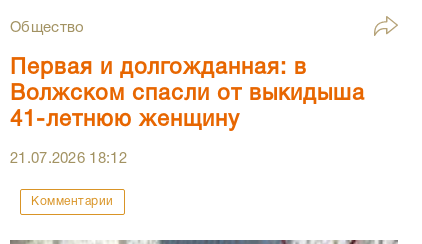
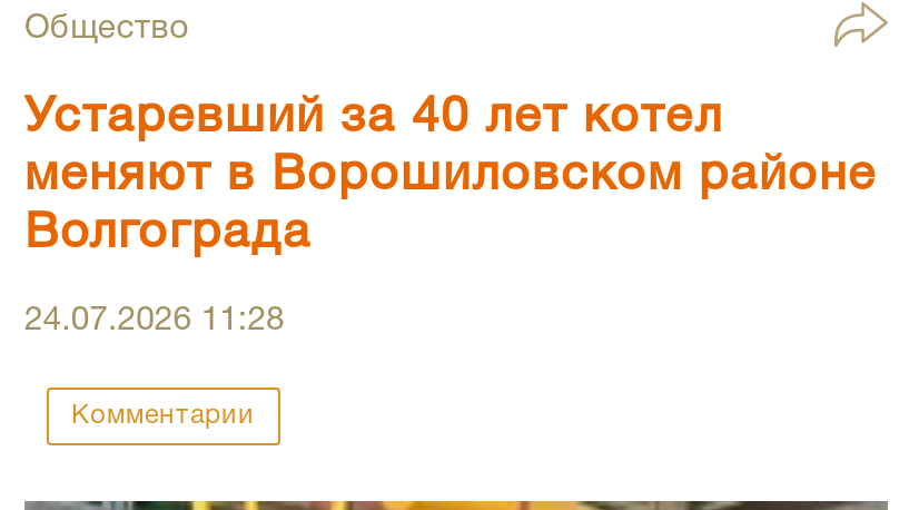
[10,58,365,130] Первая и долгожданная: в | Волжском спасли от выкидыша | 41-летнюю женщину -> [24,96,877,257] Устаревший за 40 лет котел | меняют в Ворошиловском районе | Волгограда
[10,152,127,166] 21.07.2026 18:12 -> [24,306,284,337] 24.07.2026 11:28

